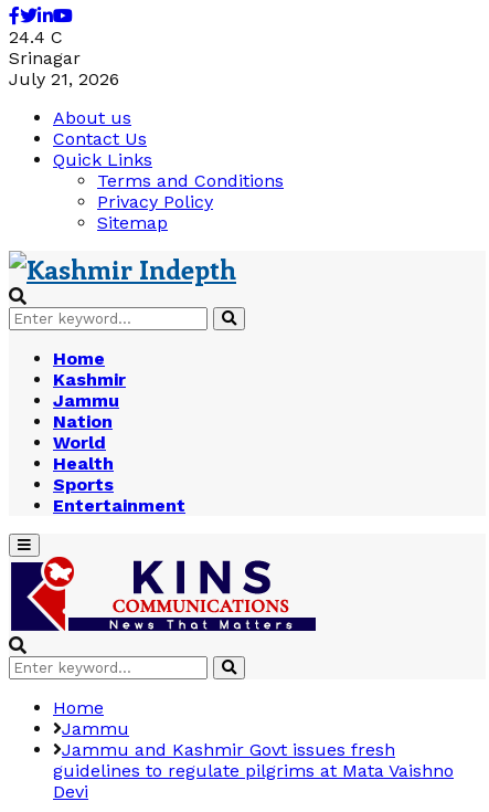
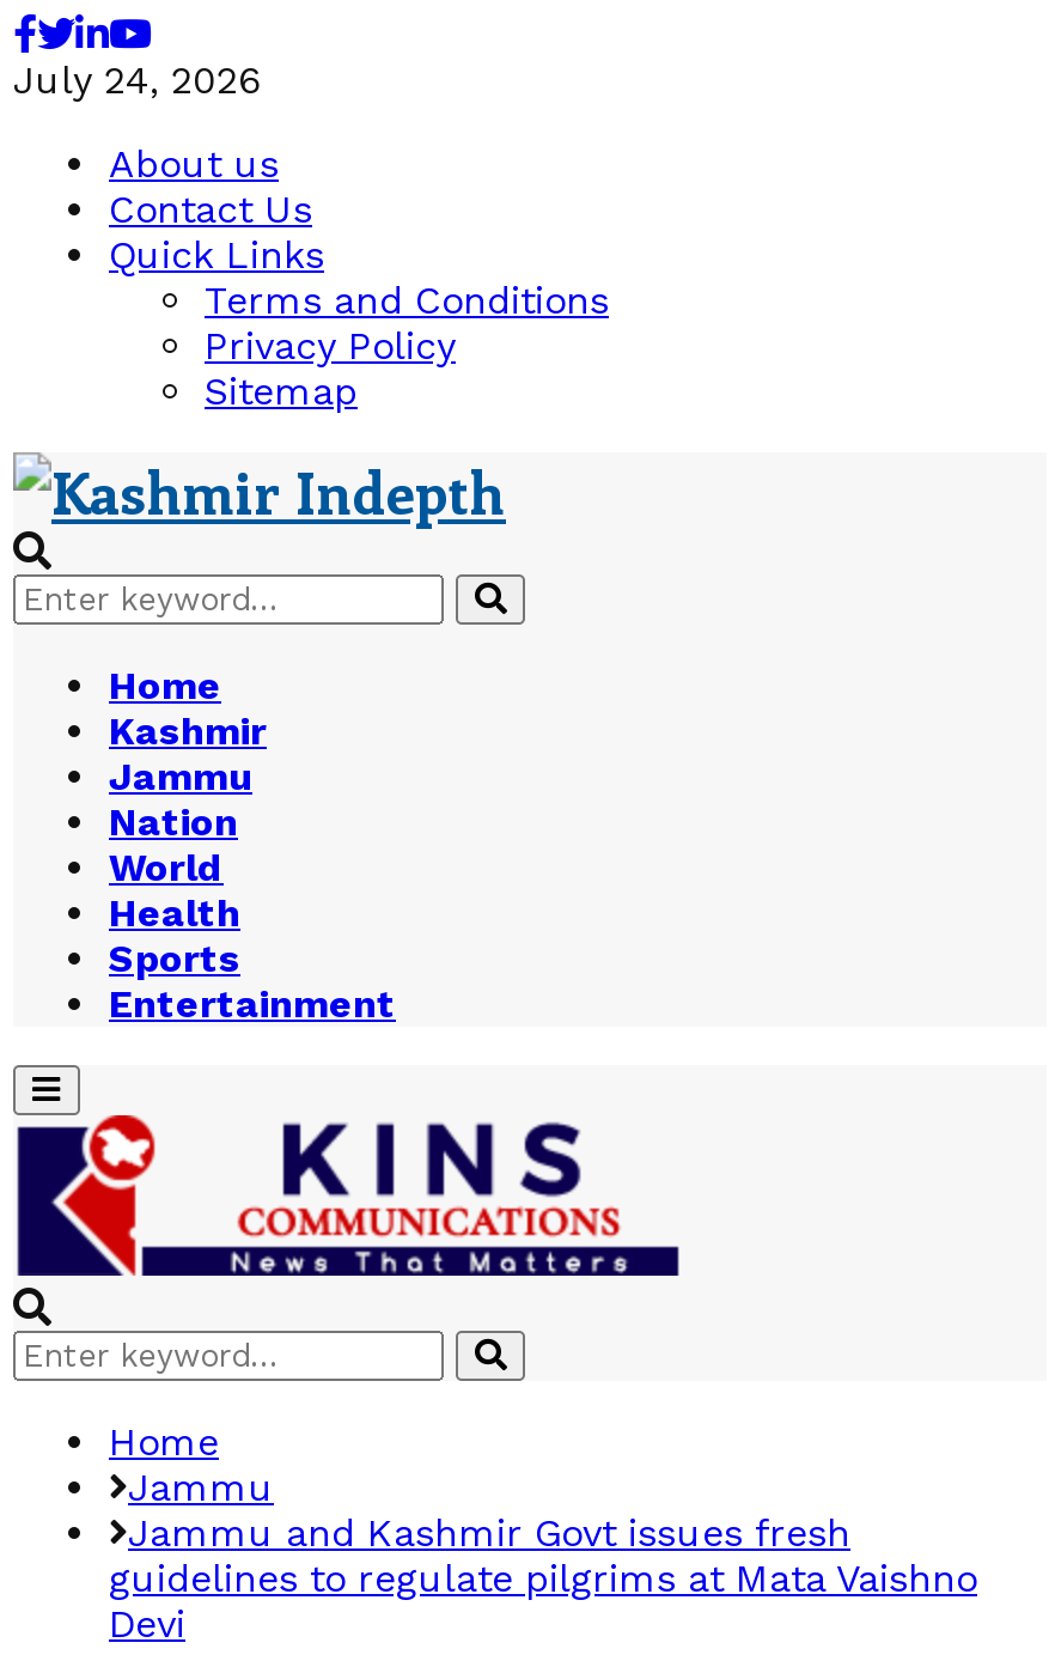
[9,27,119,89] 24.4 C | Srinagar | July 21, 2026 -> [13,57,260,103] July 24, 2026

